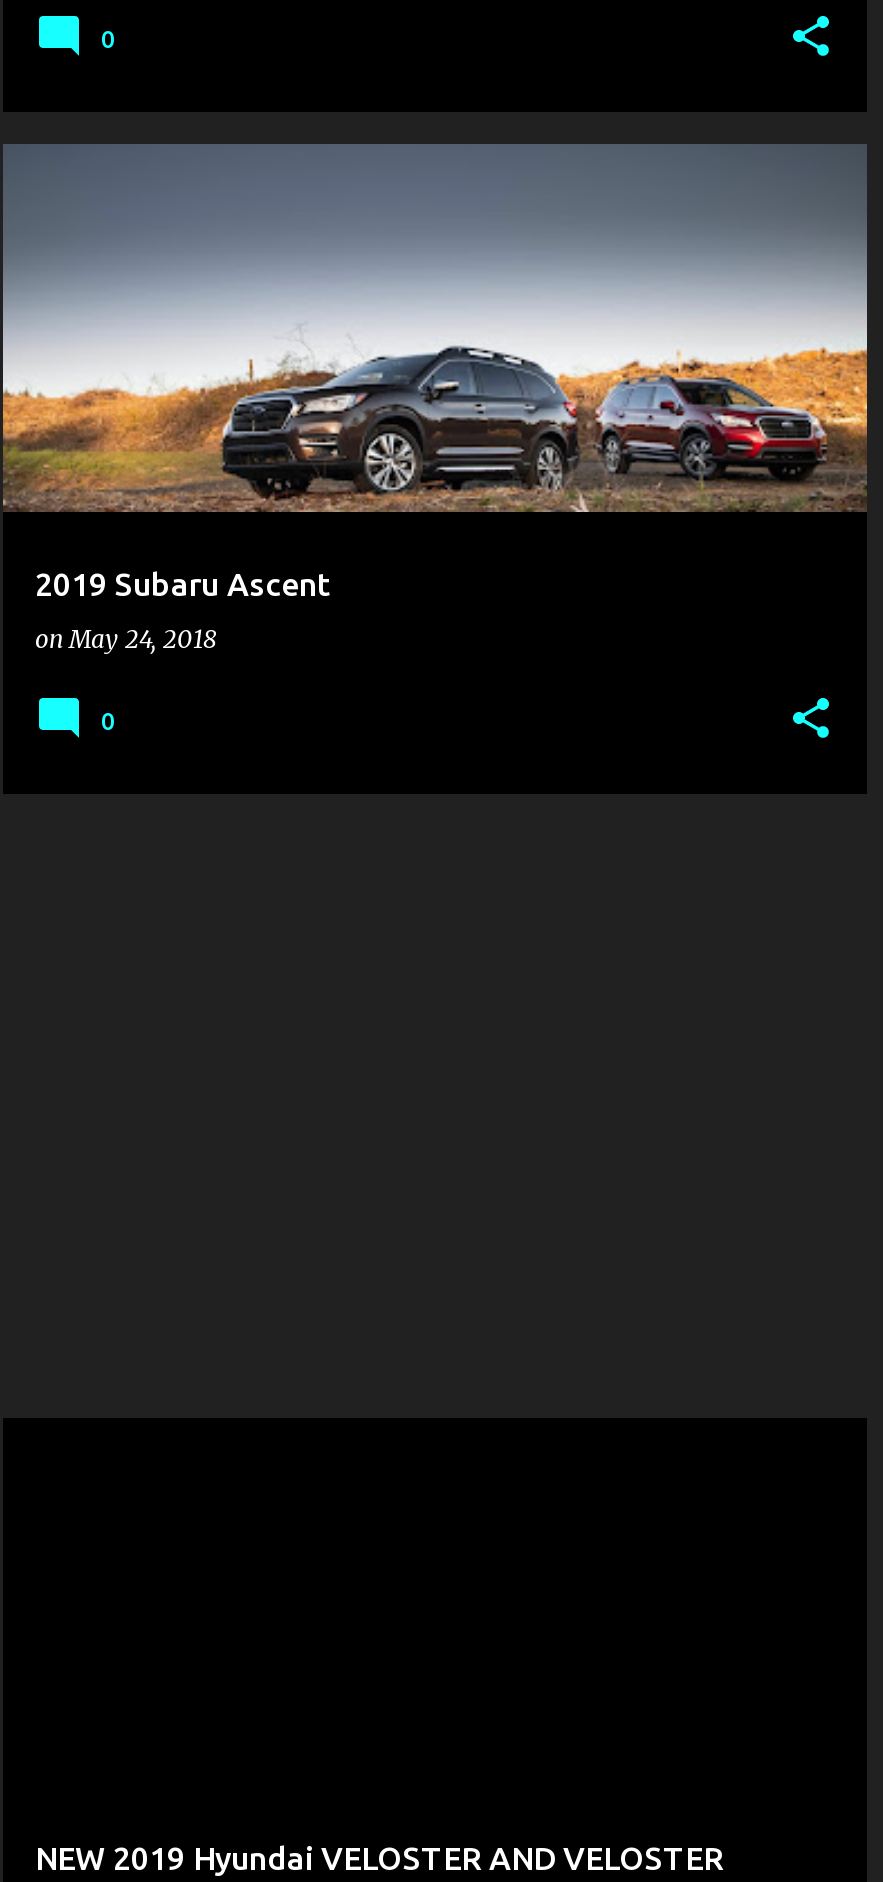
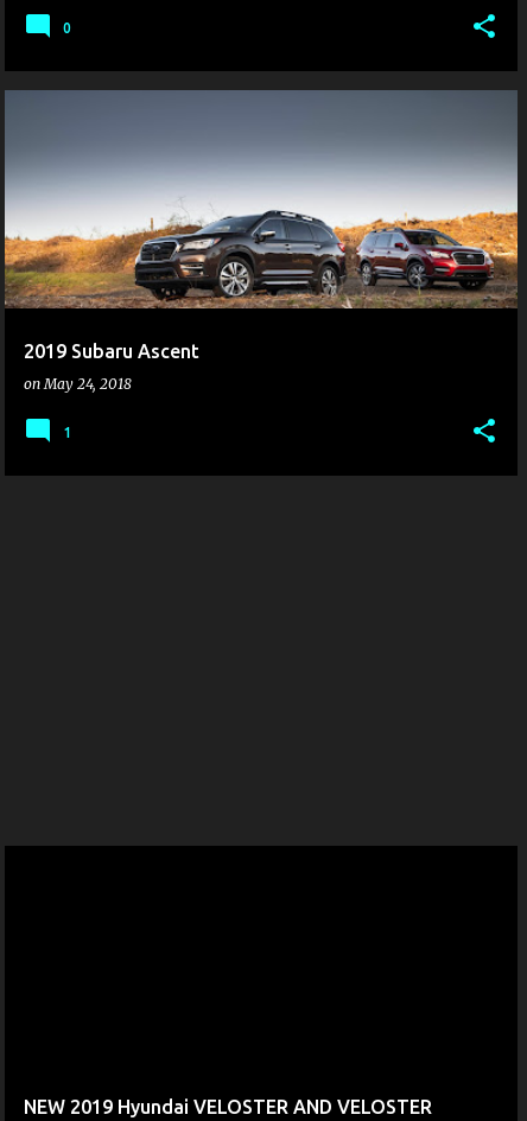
[101,708,115,734] 0 -> [63,425,71,440] 1

